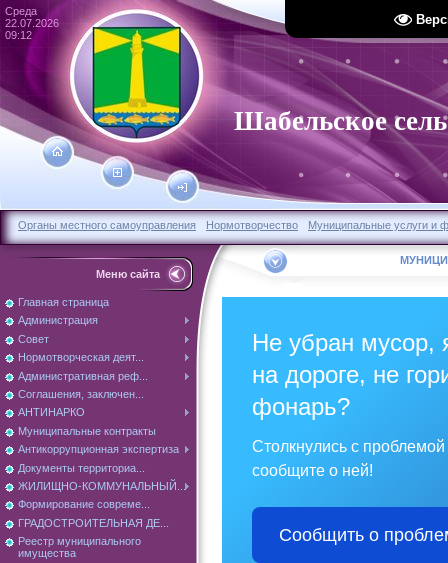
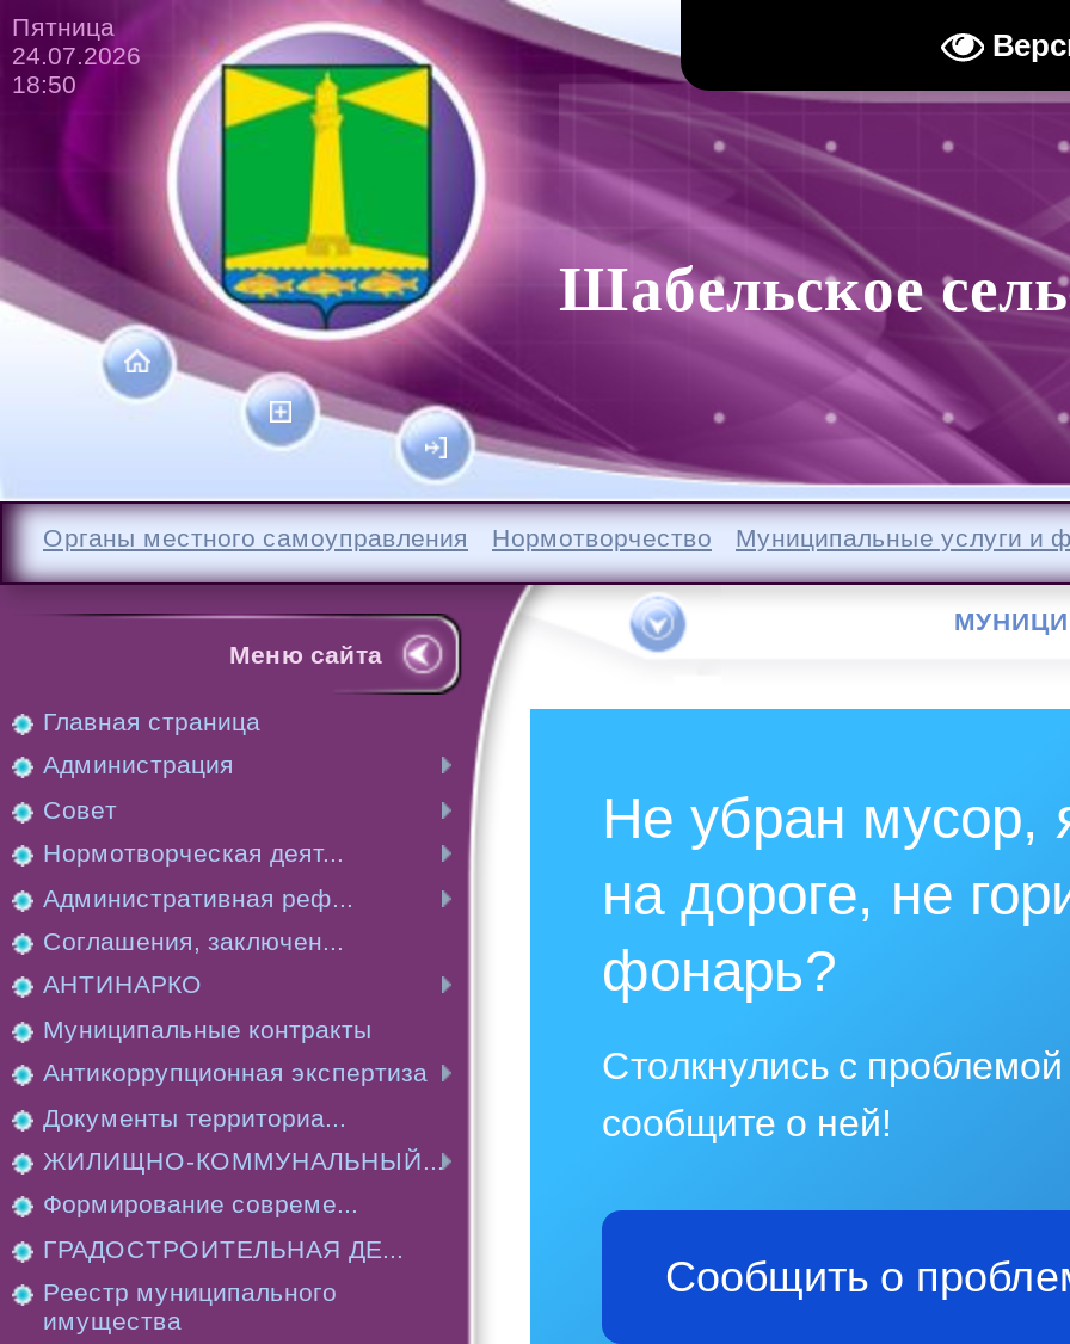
[5,5,59,41] Среда | 22.07.2026 | 09:12 -> [12,12,141,98] Пятница | 24.07.2026 | 18:50

